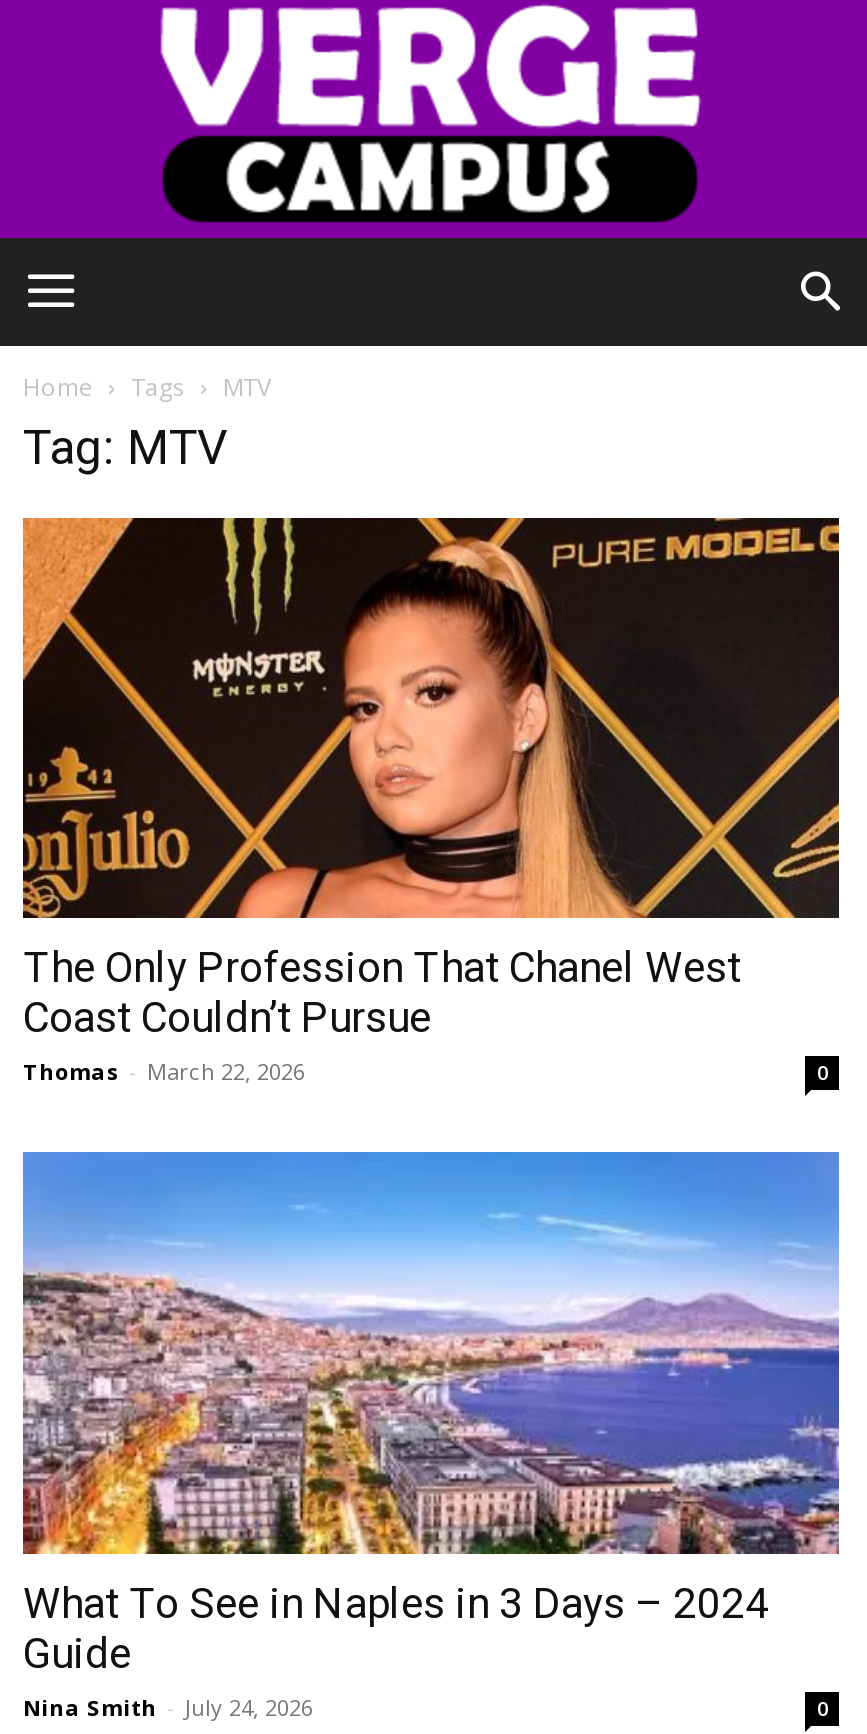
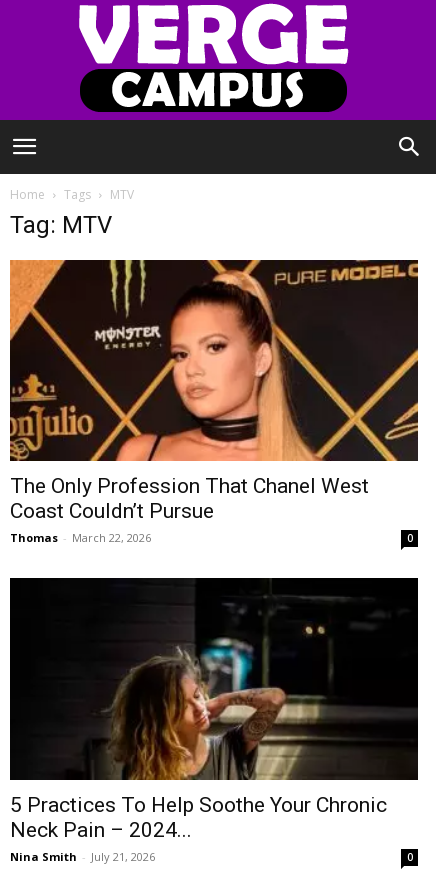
[21,1150,841,1722] [image] | What To See in Naples in 3 Days – 2024 | Guide | Nina Smith - July 24, 2026 -> [9,577,419,864] [image] | 5 Practices To Help Soothe Your Chronic | Neck Pain – 2024... | Nina Smith - July 21, 2026

